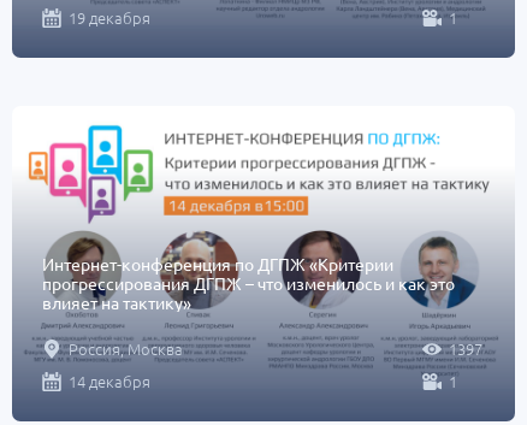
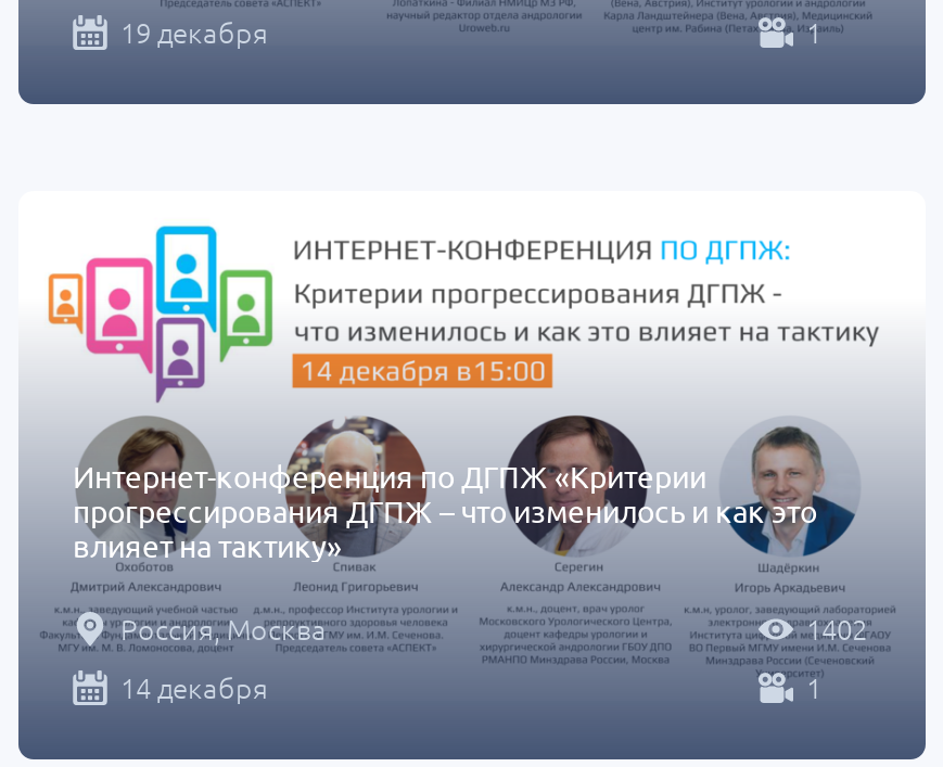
[445,337,482,360] 1397 -> [800,608,867,649] 1402

